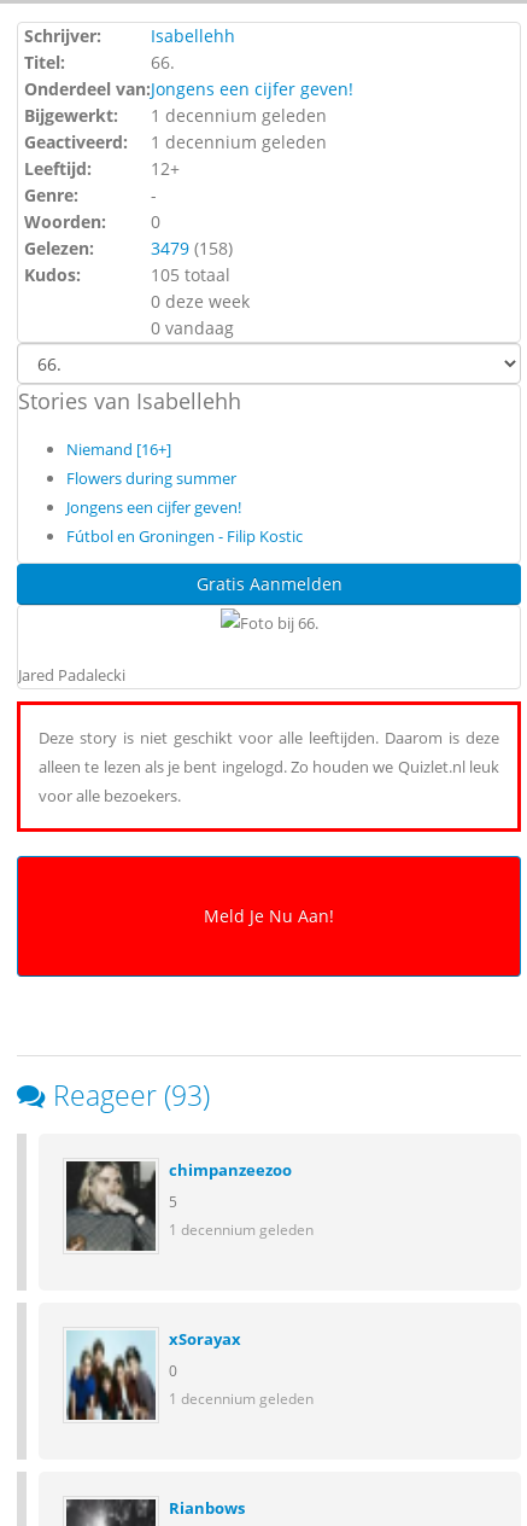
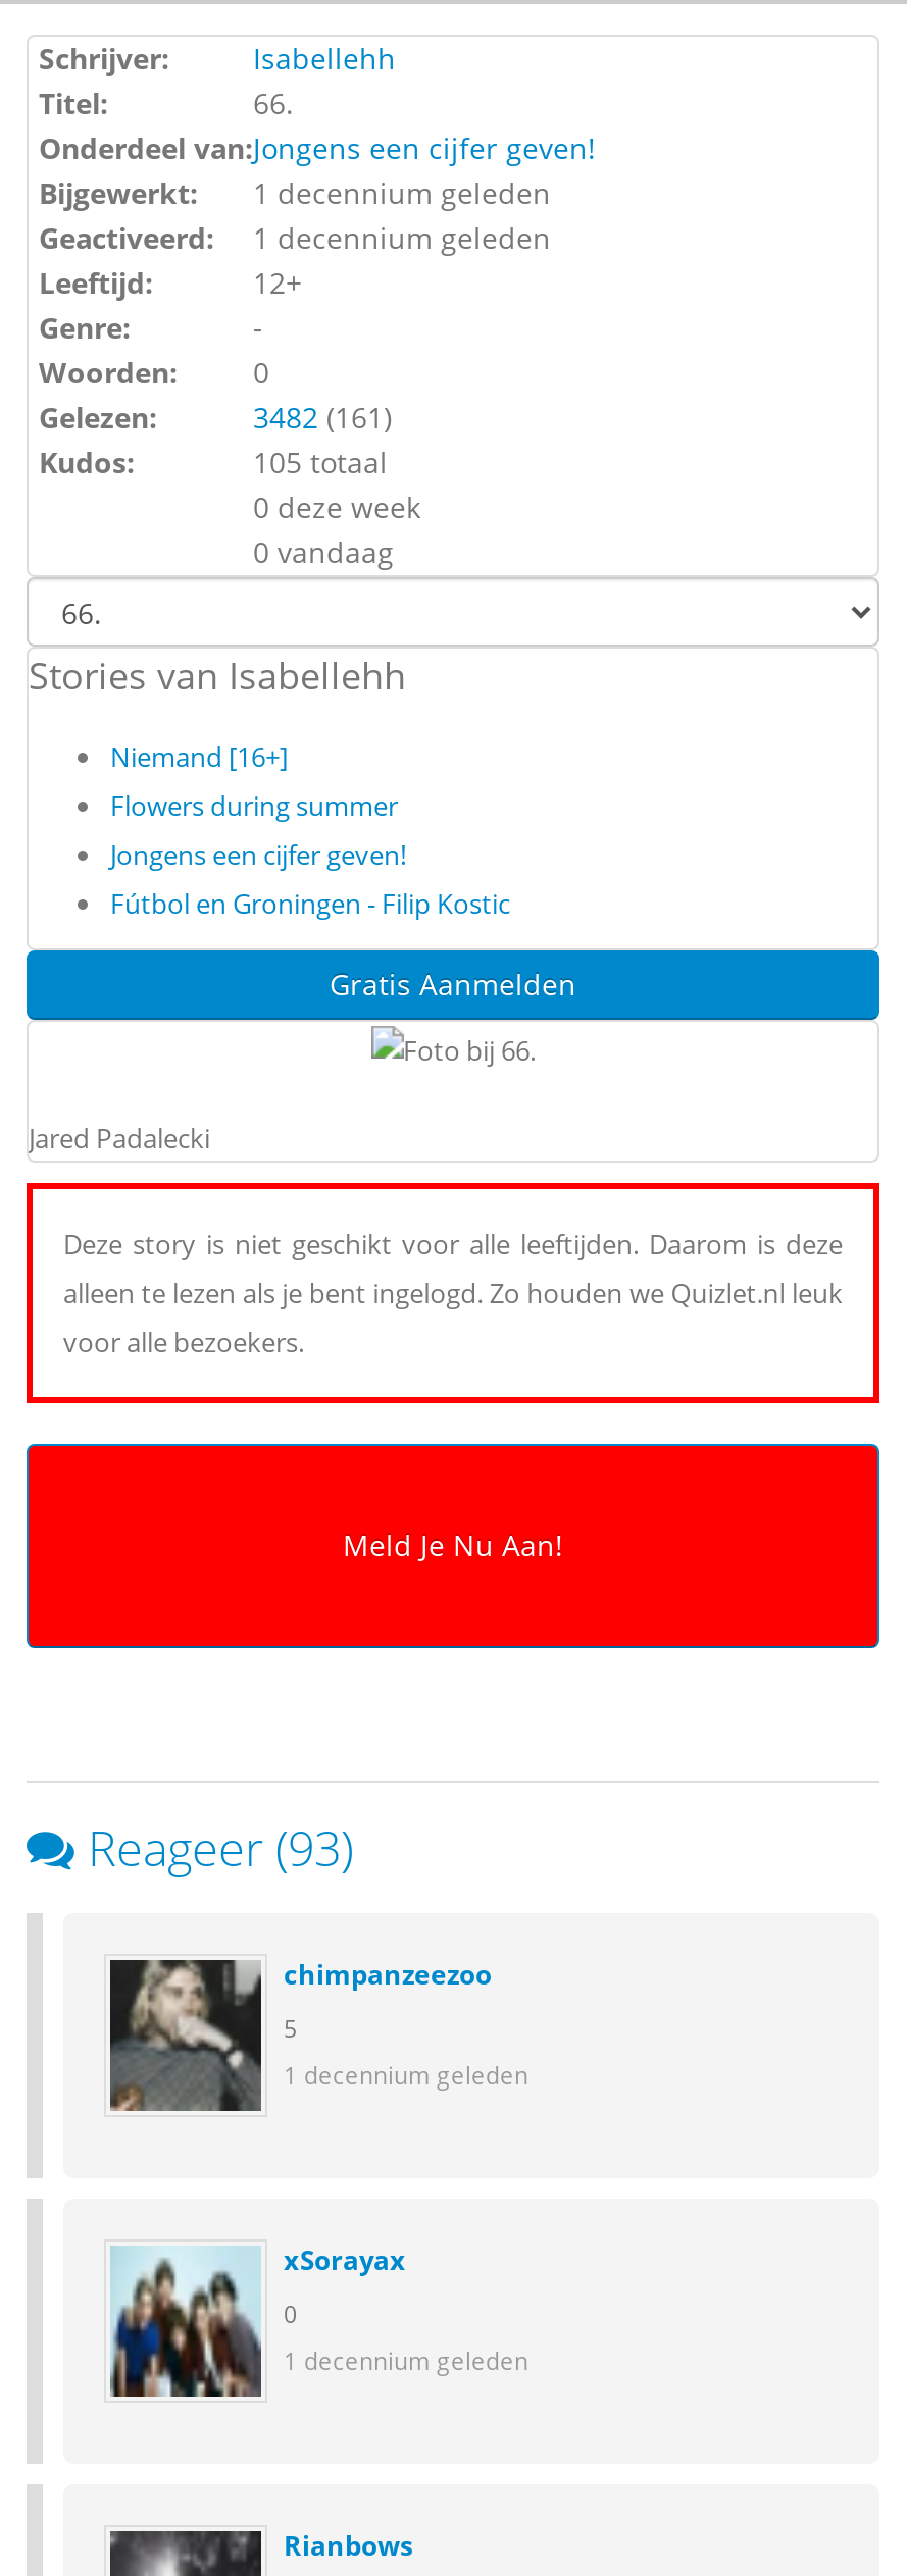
[151,237,233,260] 3479 (158) -> [253,398,392,436] 3482 (161)

